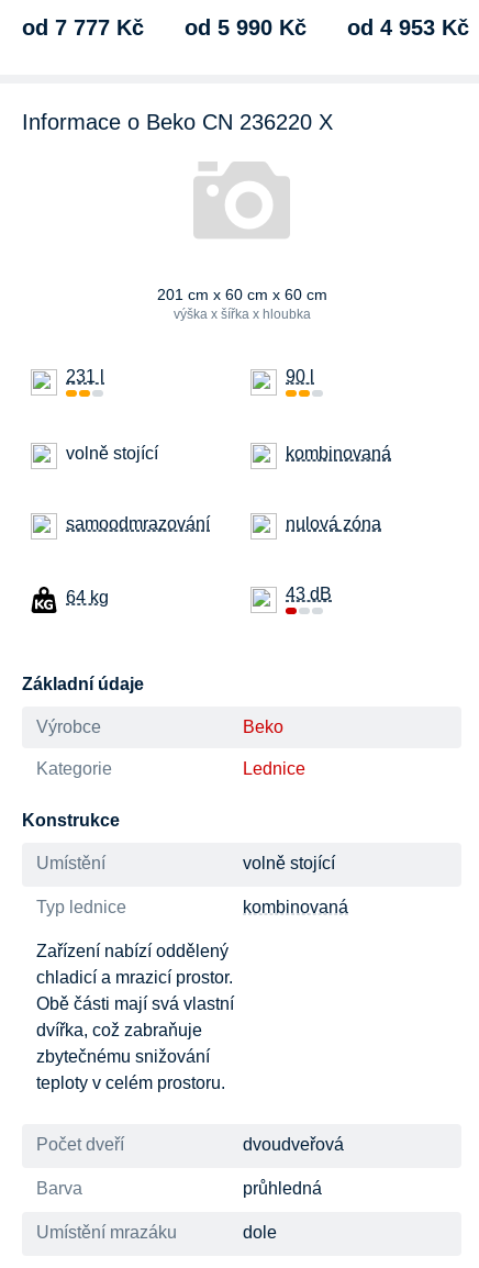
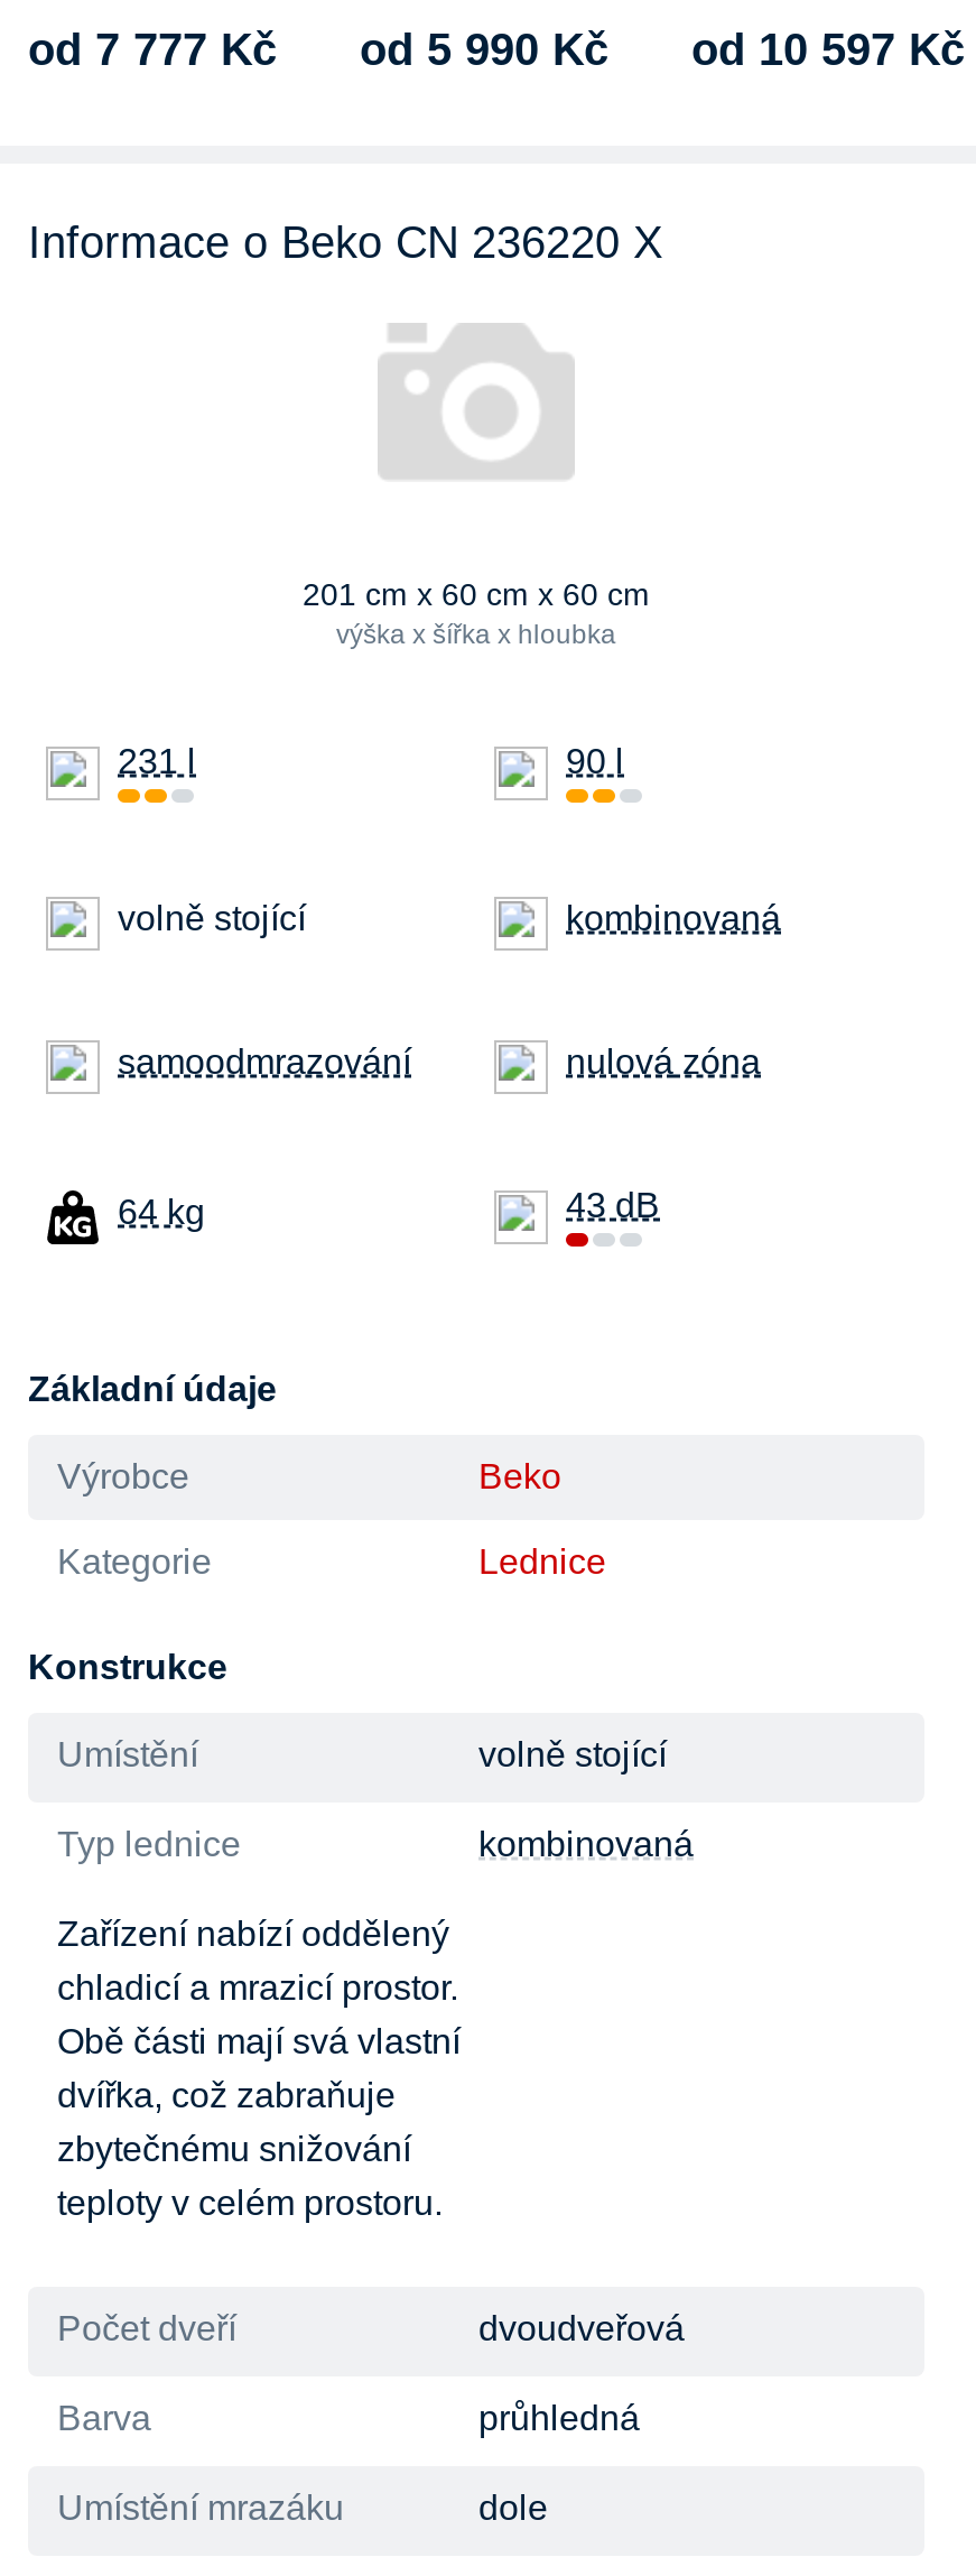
[22,15,469,40] od 7 777 Kč od 5 990 Kč od 4 953 Kč -> [28,25,965,74] od 7 777 Kč od 5 990 Kč od 10 597 Kč

